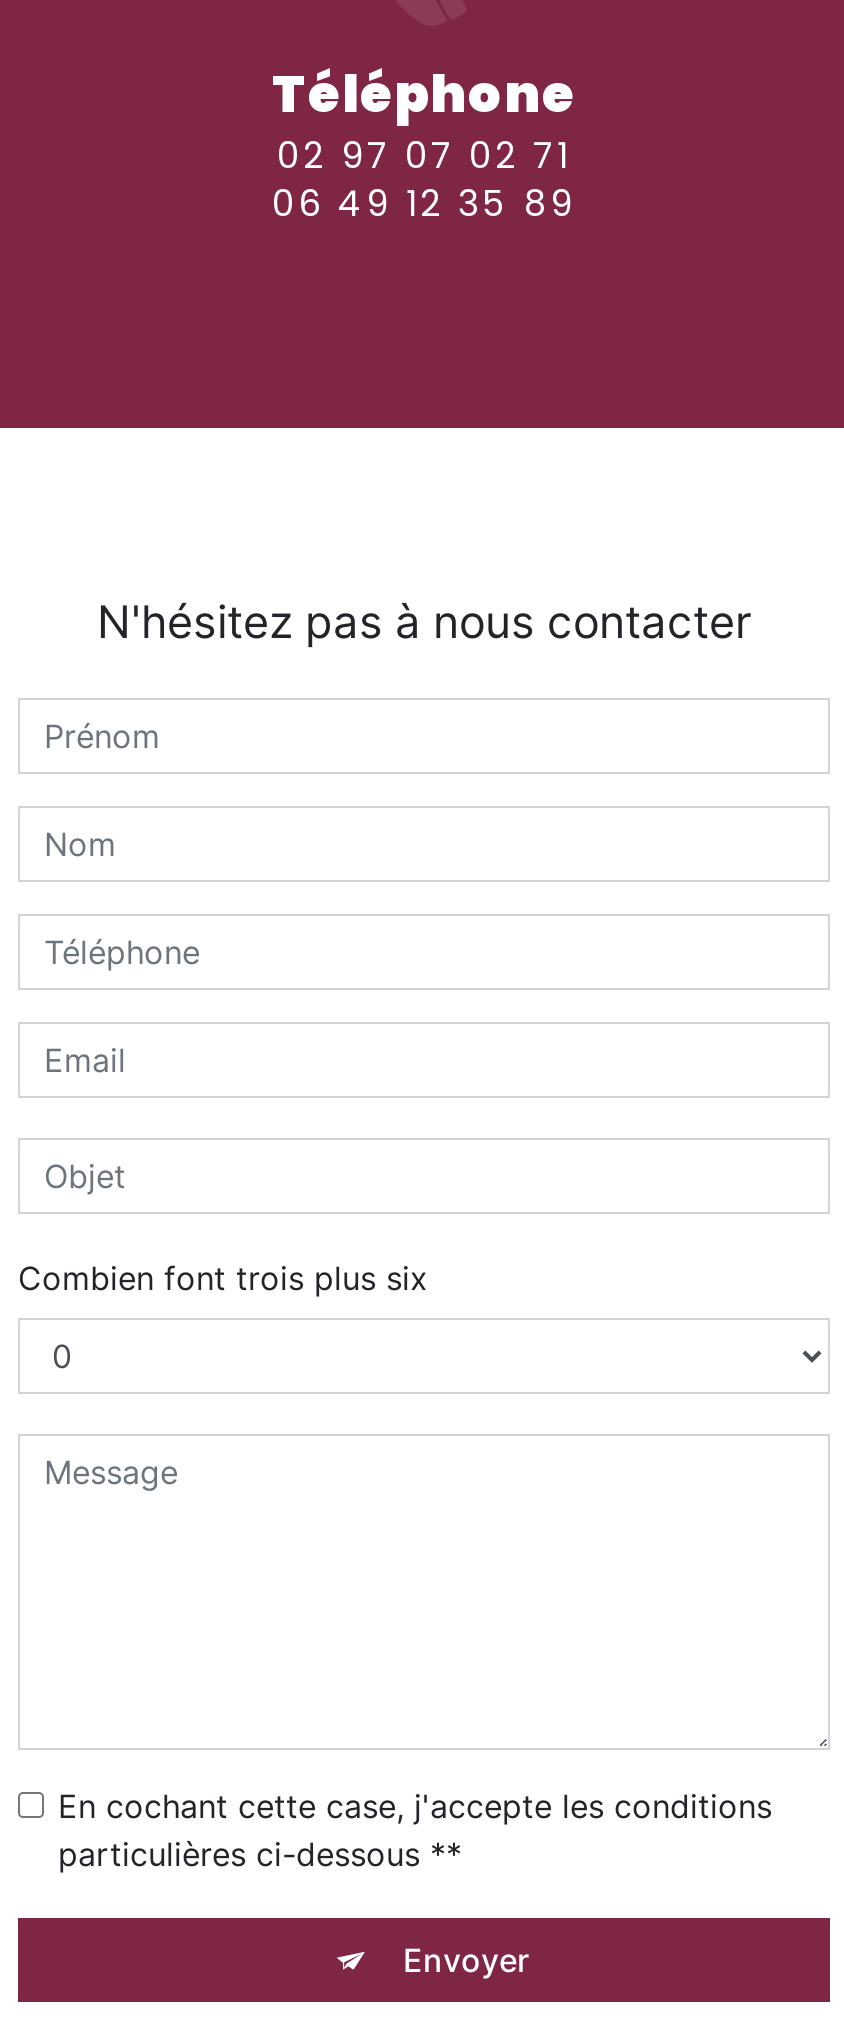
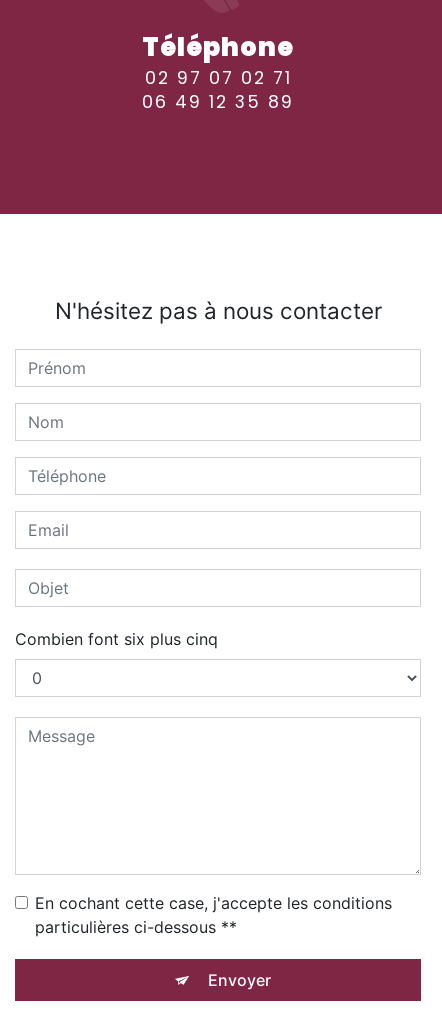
[18,1258,428,1298] Combien font trois plus six -> [15,629,218,649] Combien font six plus cinq

